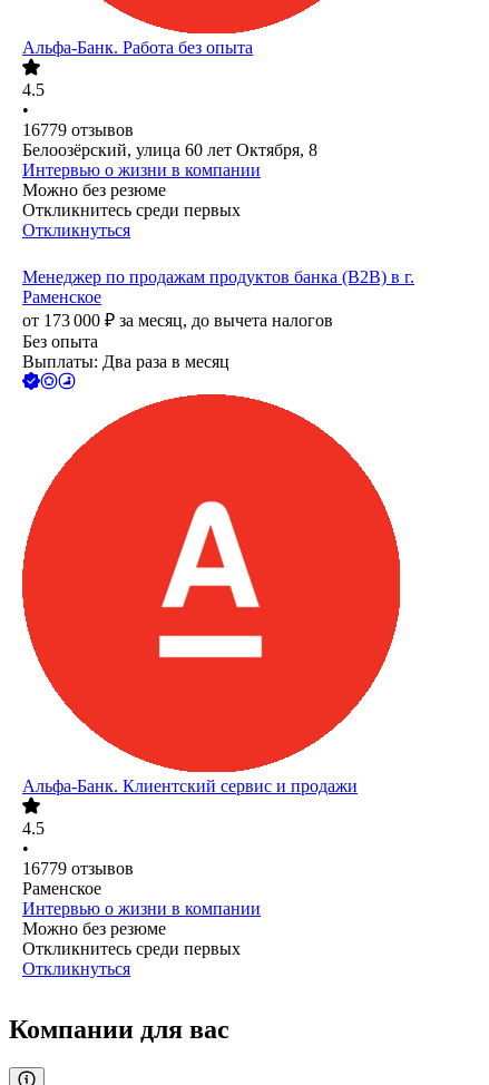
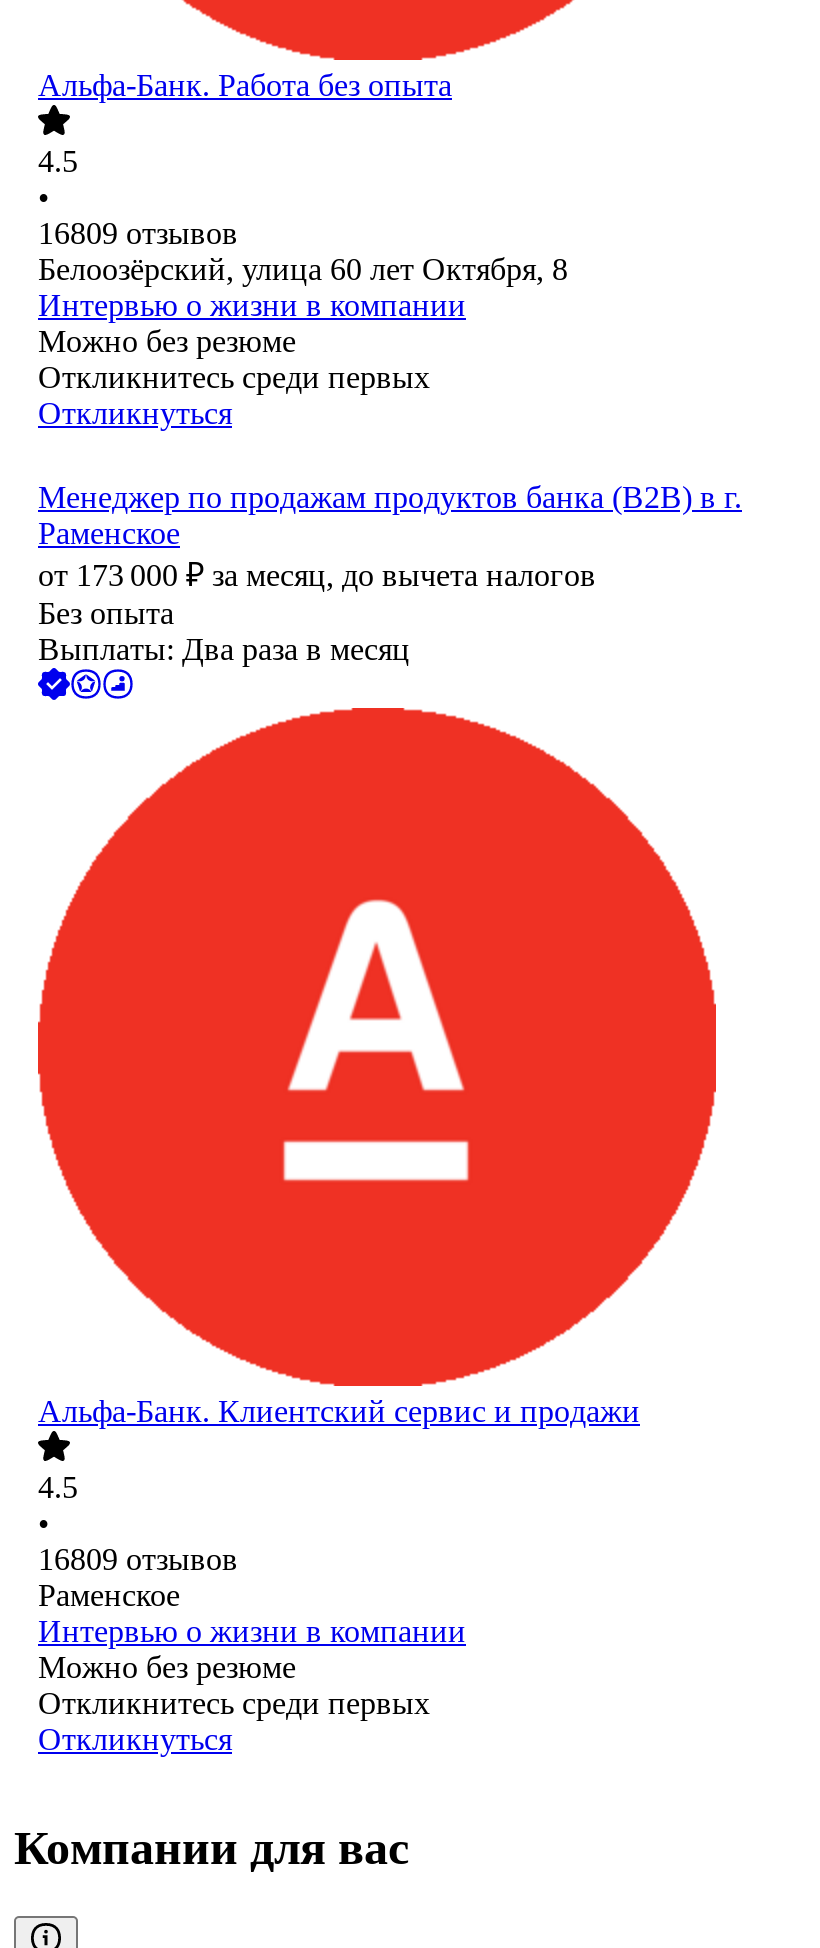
[22,121,134,140] 16779 отзывов -> [38,217,238,251] 16809 отзывов
[22,859,134,878] 16779 отзывов -> [38,1543,238,1577] 16809 отзывов

